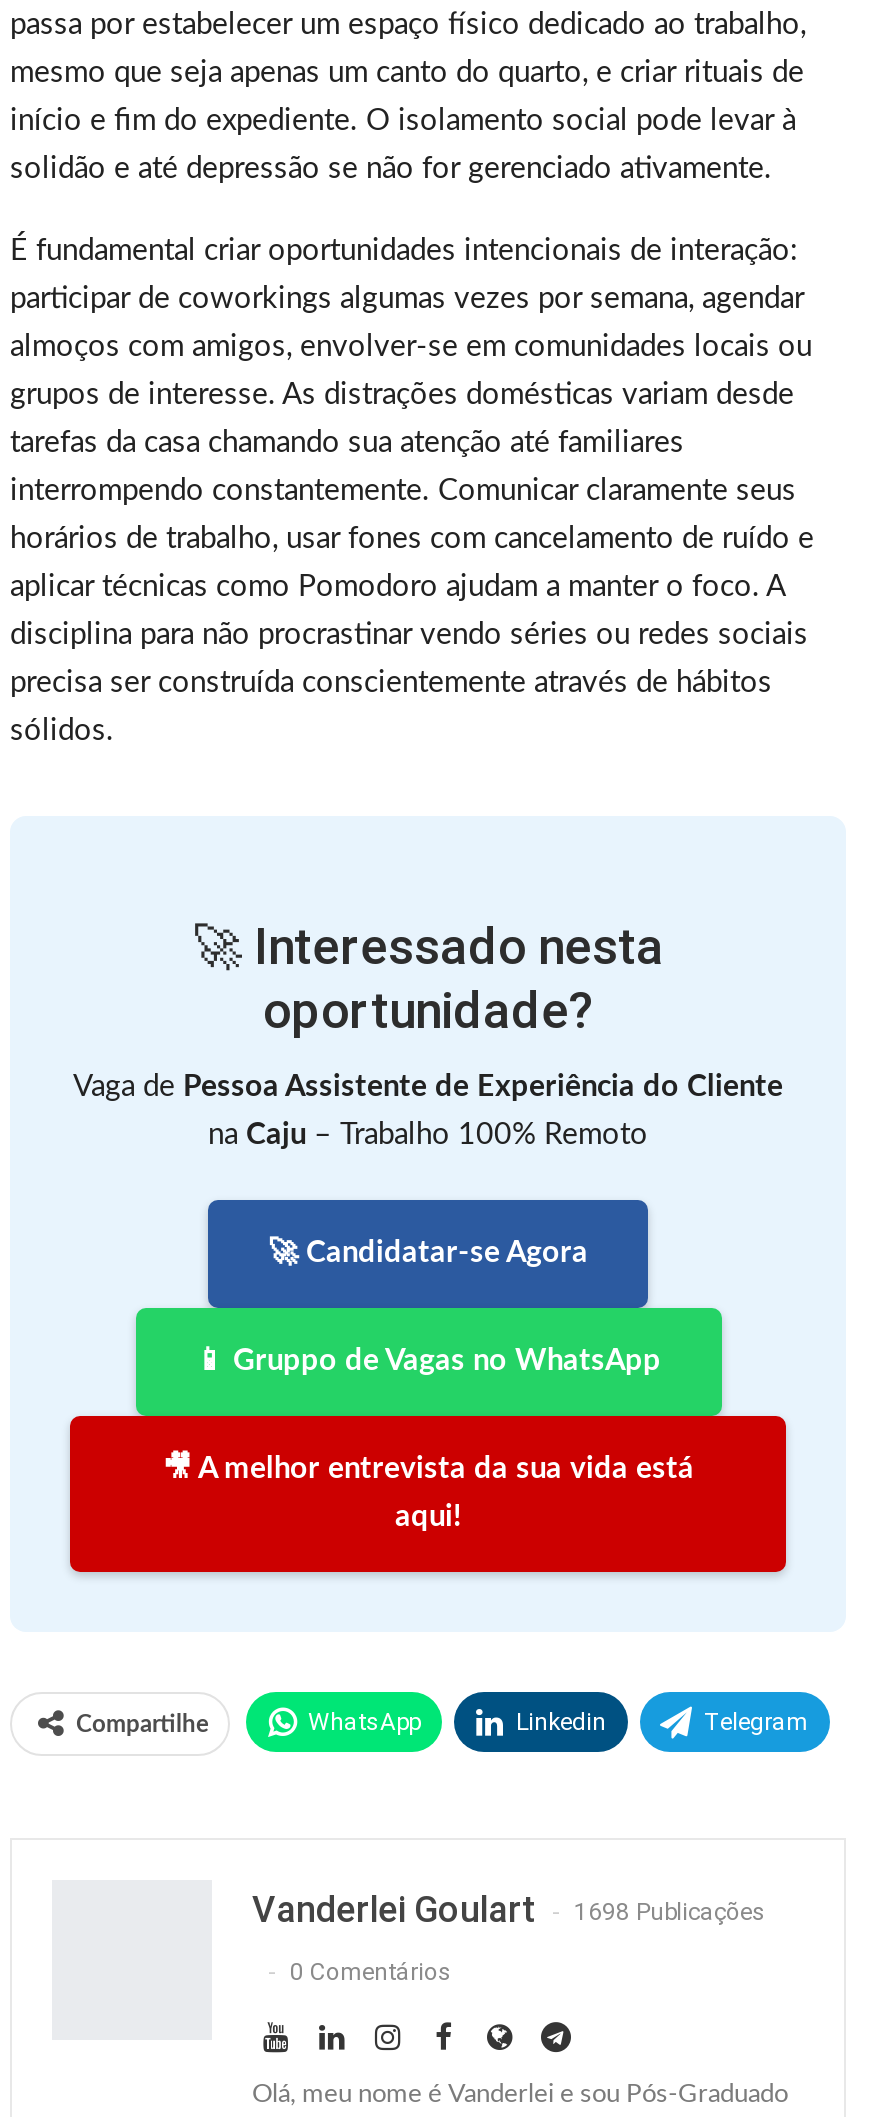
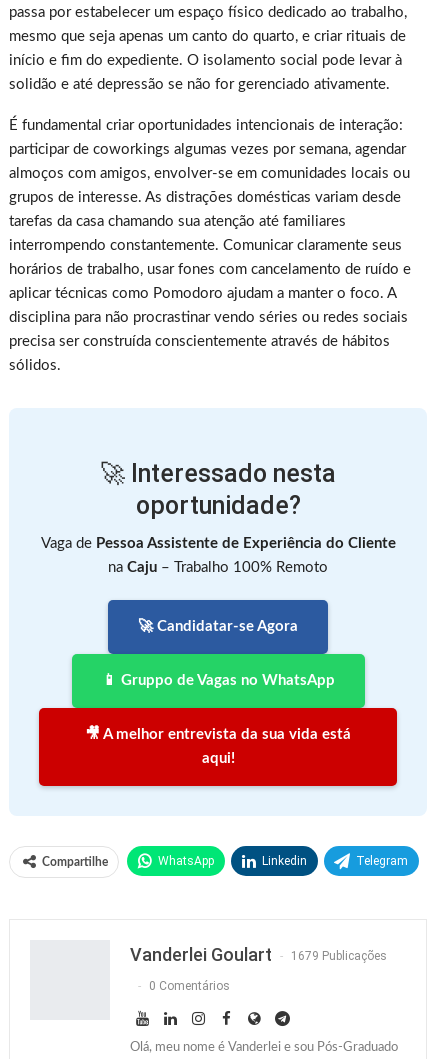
[252,1888,766,1930] Vanderlei Goulart 1698 Publicações -> [130,944,387,965] Vanderlei Goulart 1679 Publicações

